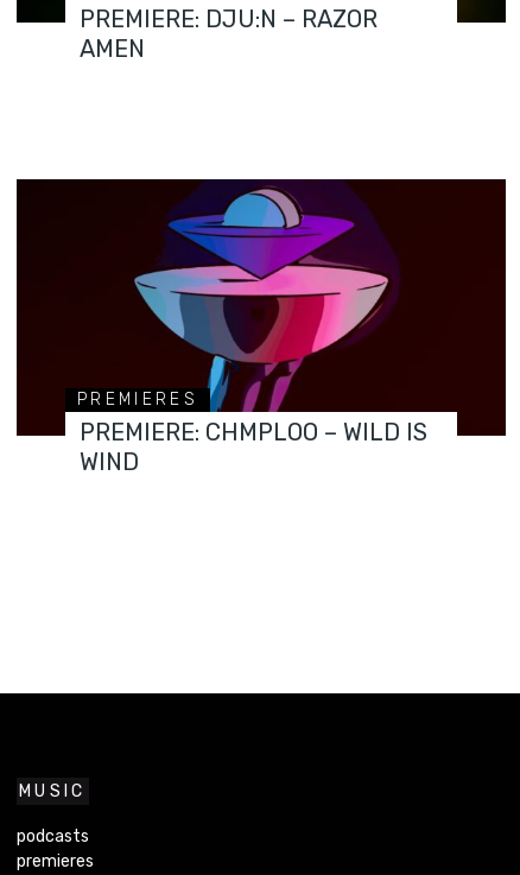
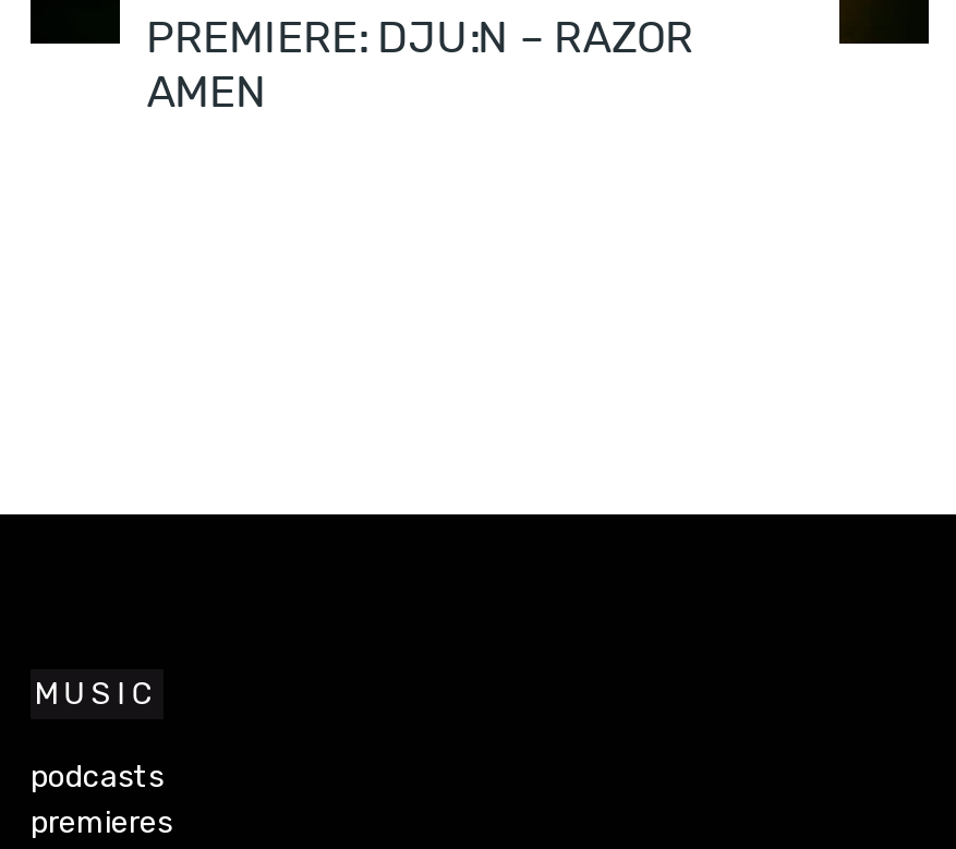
[17,178,506,476] [image] | PREMIERES | PREMIERE: CHMPLOO – WILD IS | WIND -> none

